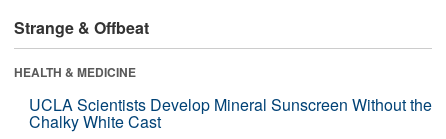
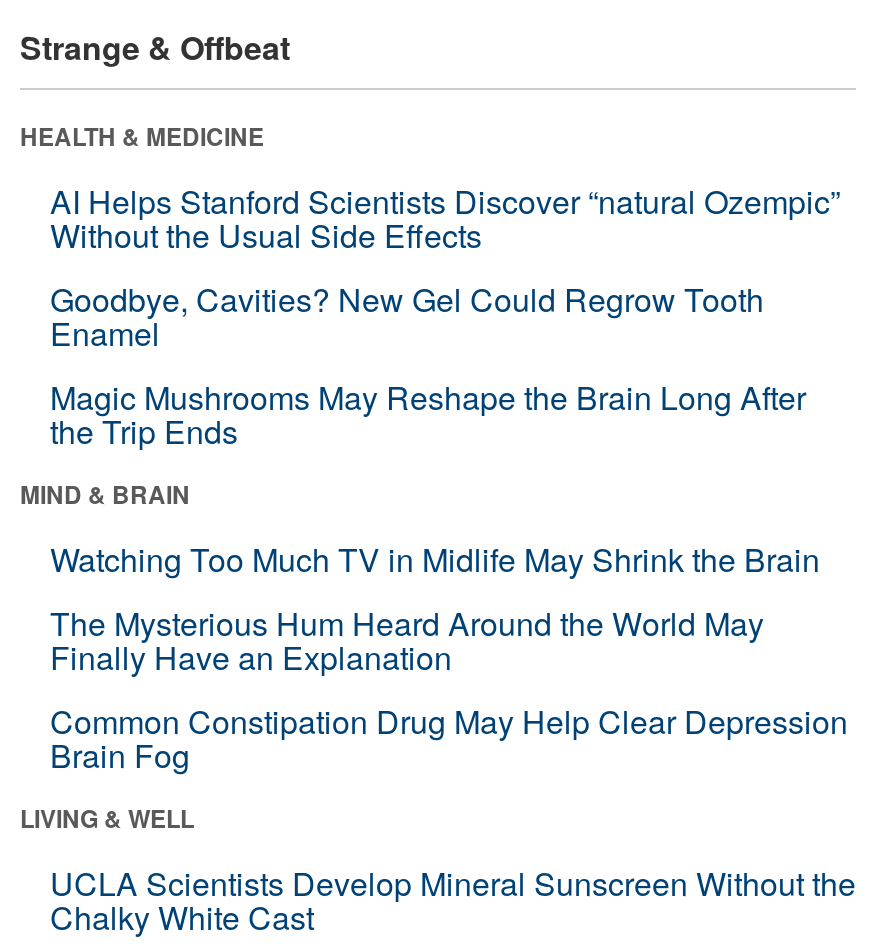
none -> [20,178,848,836] AI Helps Stanford Scientists Discover “natural Ozempic” | Without the Usual Side Effects | Goodbye, Cavities? New Gel Could Regrow Tooth | Enamel | Magic Mushrooms May Reshape the Brain Long After | the Trip Ends | MIND & BRAIN | Watching Too Much TV in Midlife May Shrink the Brain | The Mysterious Hum Heard Around the World May | Finally Have an Explanation | Common Constipation Drug May Help Clear Depression | Brain Fog | LIVING & WELL

